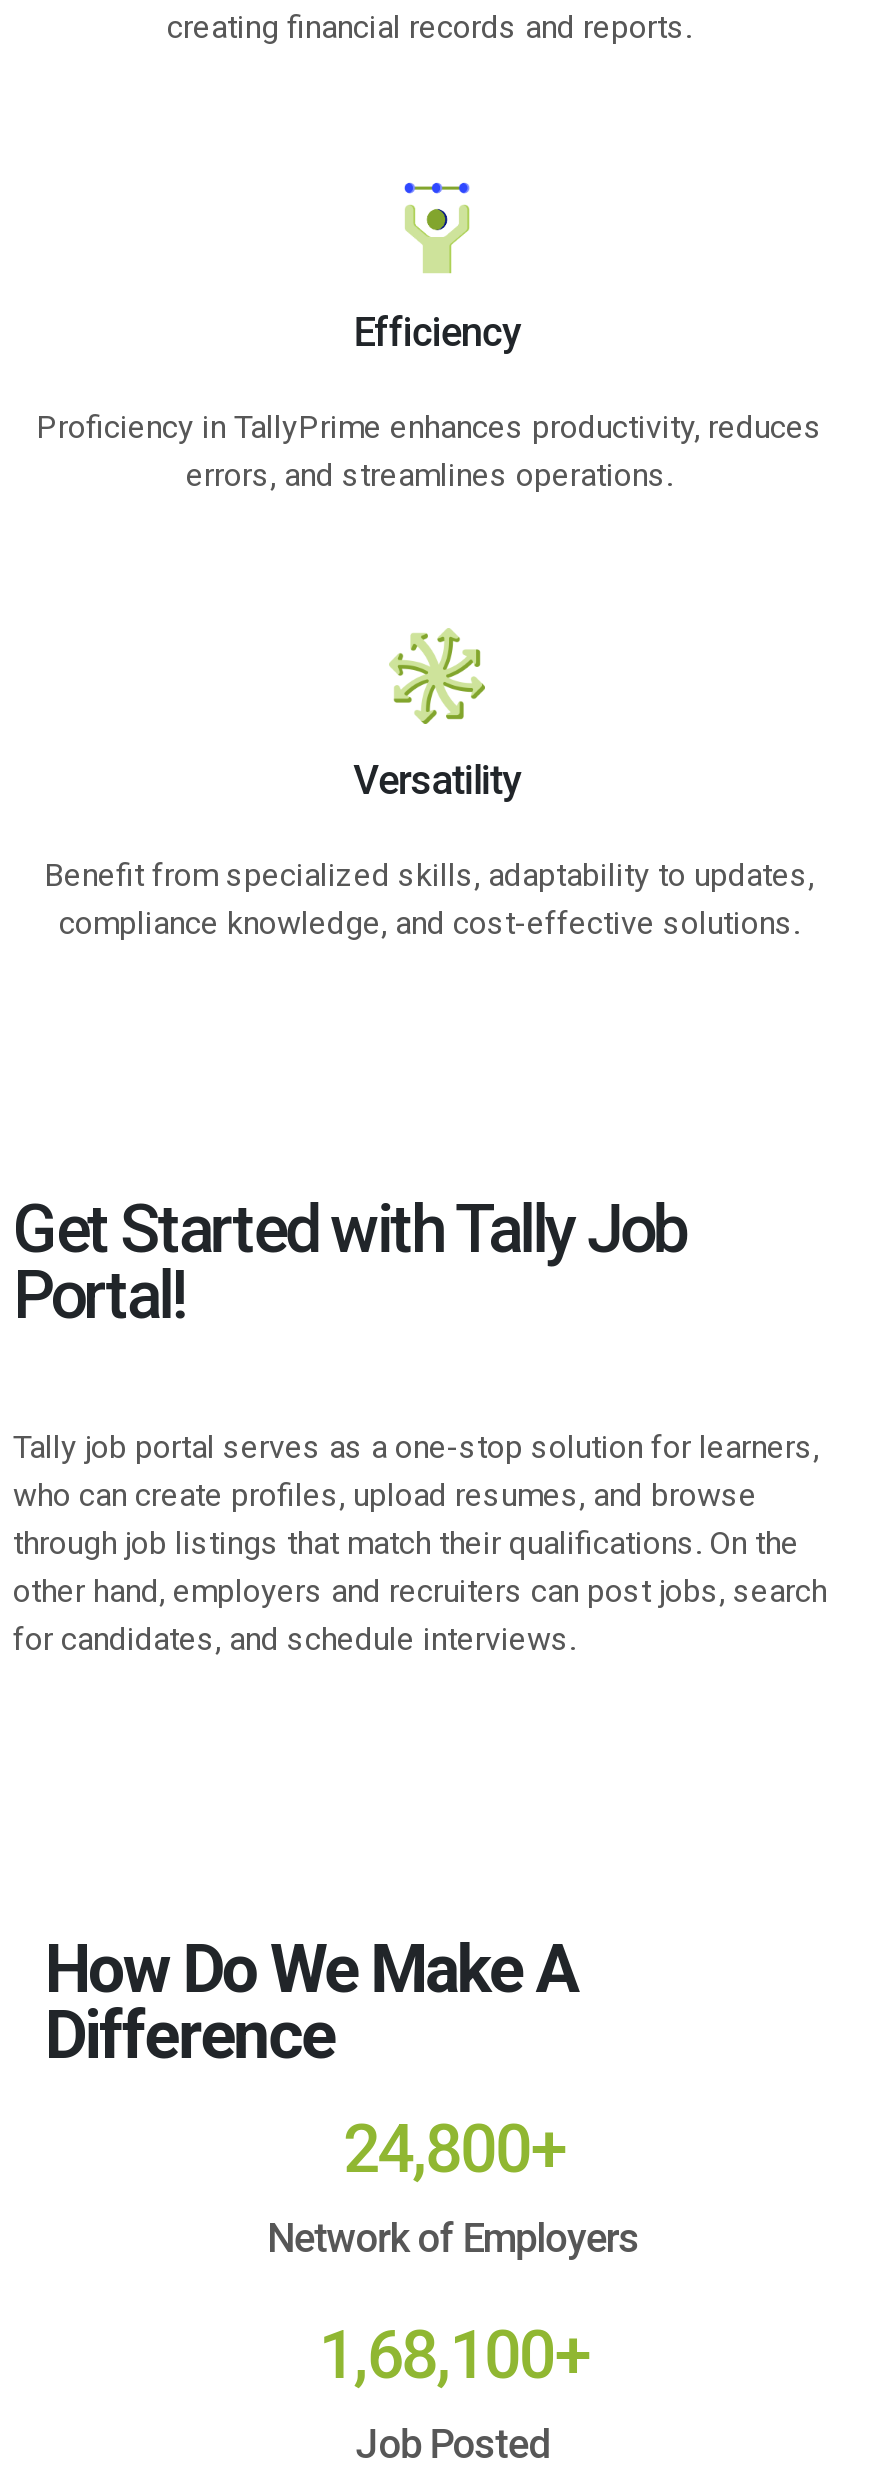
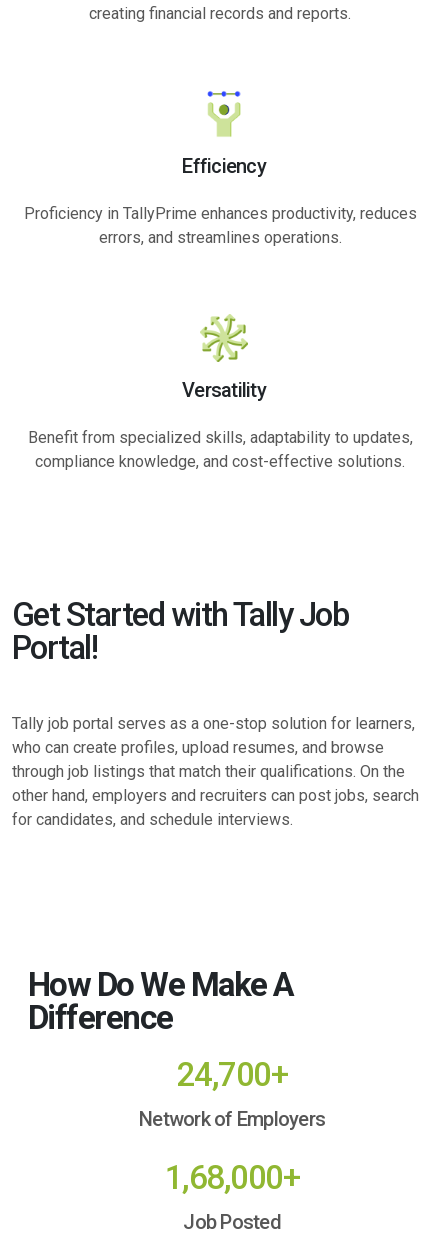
[343,2110,563,2188] 24,800+ -> [177,1055,287,1094] 24,700+
[319,2316,587,2394] 1,68,100+ -> [165,1158,299,1197] 1,68,000+

